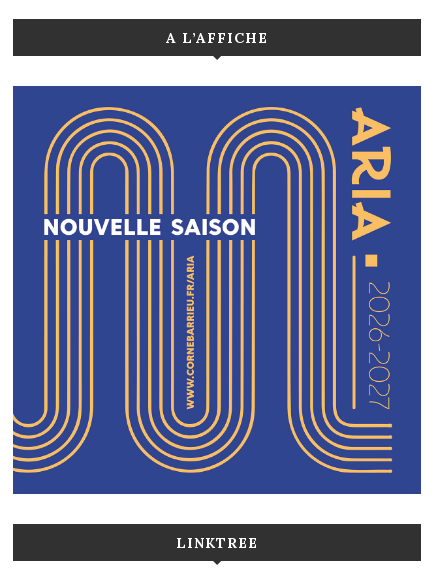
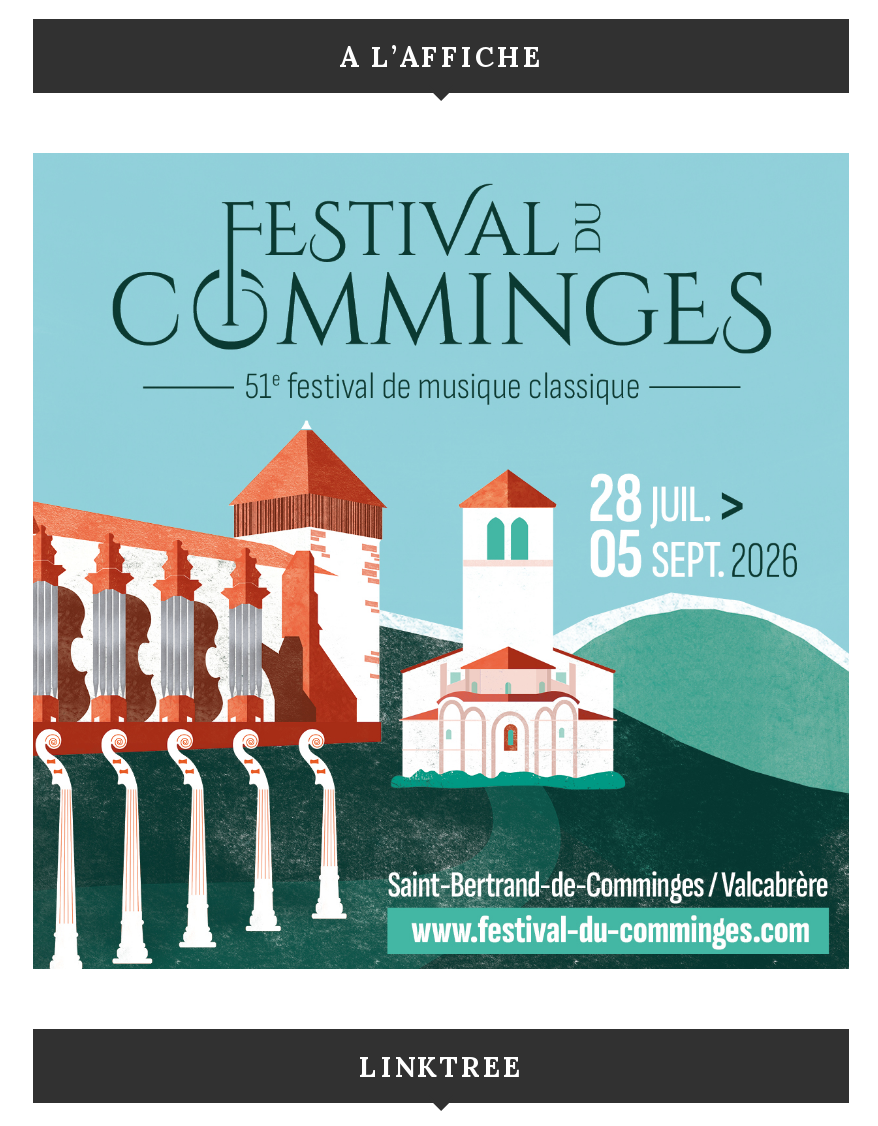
[12,86,422,495] [image] -> [31,155,851,969] [image]

